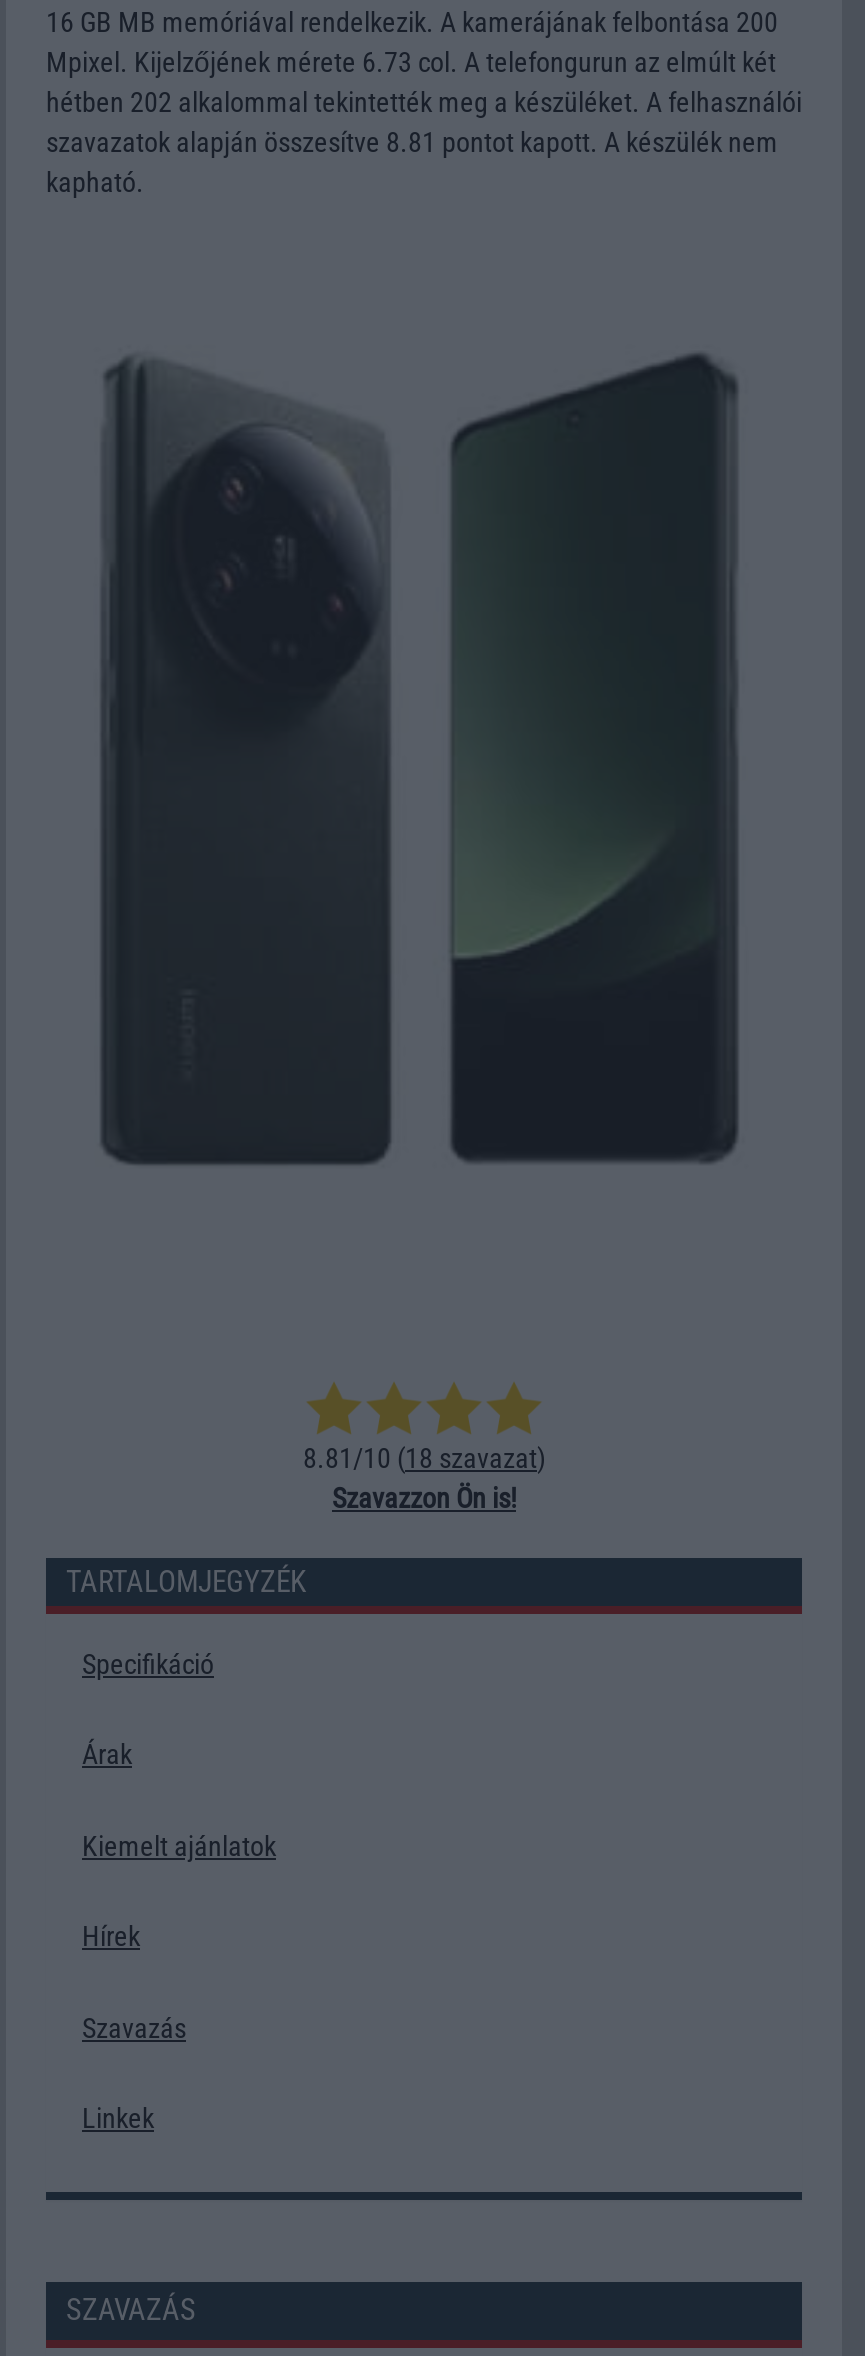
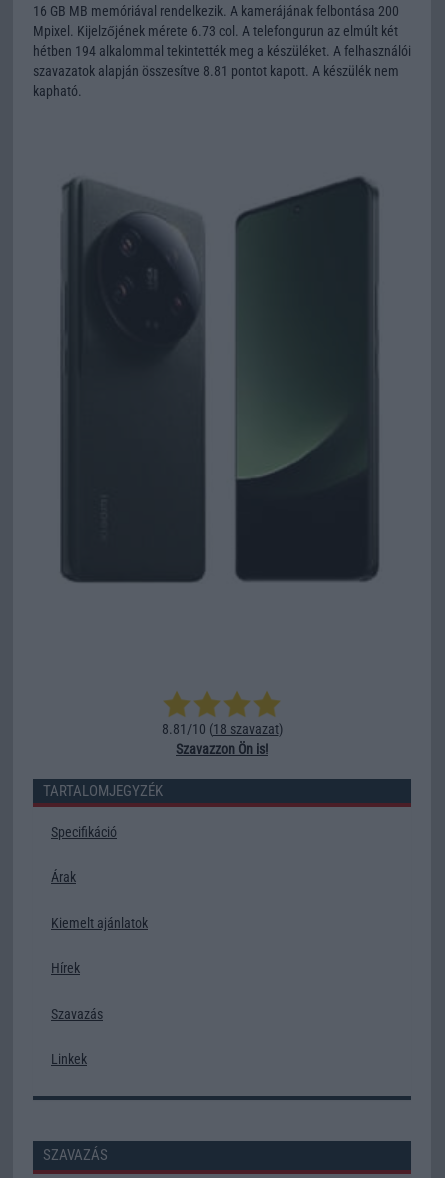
[46,86,802,118] hétben 202 alkalommal tekintették meg a készüléket. A felhasználói -> [33,43,411,59] hétben 194 alkalommal tekintették meg a készüléket. A felhasználói

